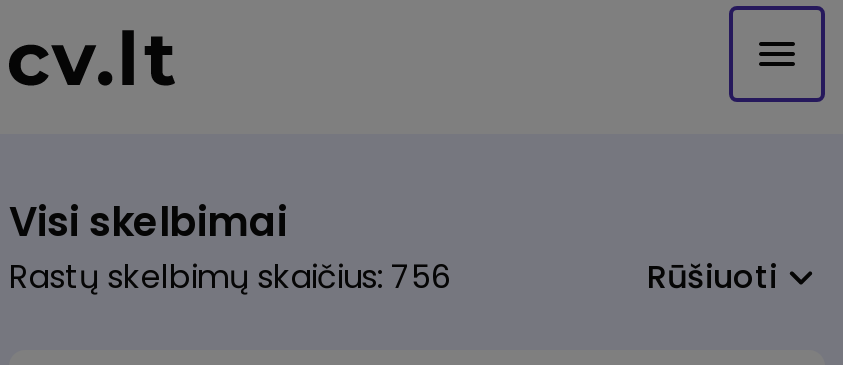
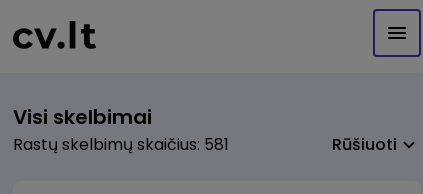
[9,254,451,300] Rastų skelbimų skaičius: 756 -> [13,133,229,156] Rastų skelbimų skaičius: 581

